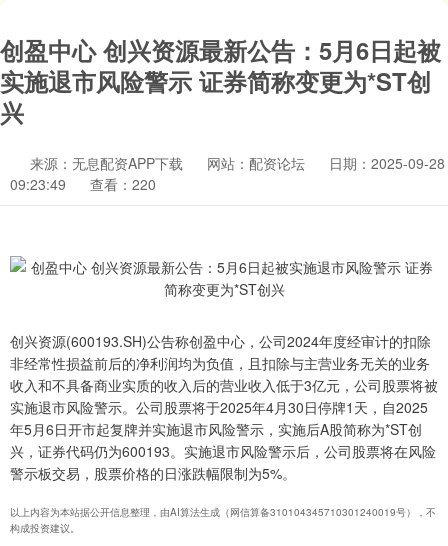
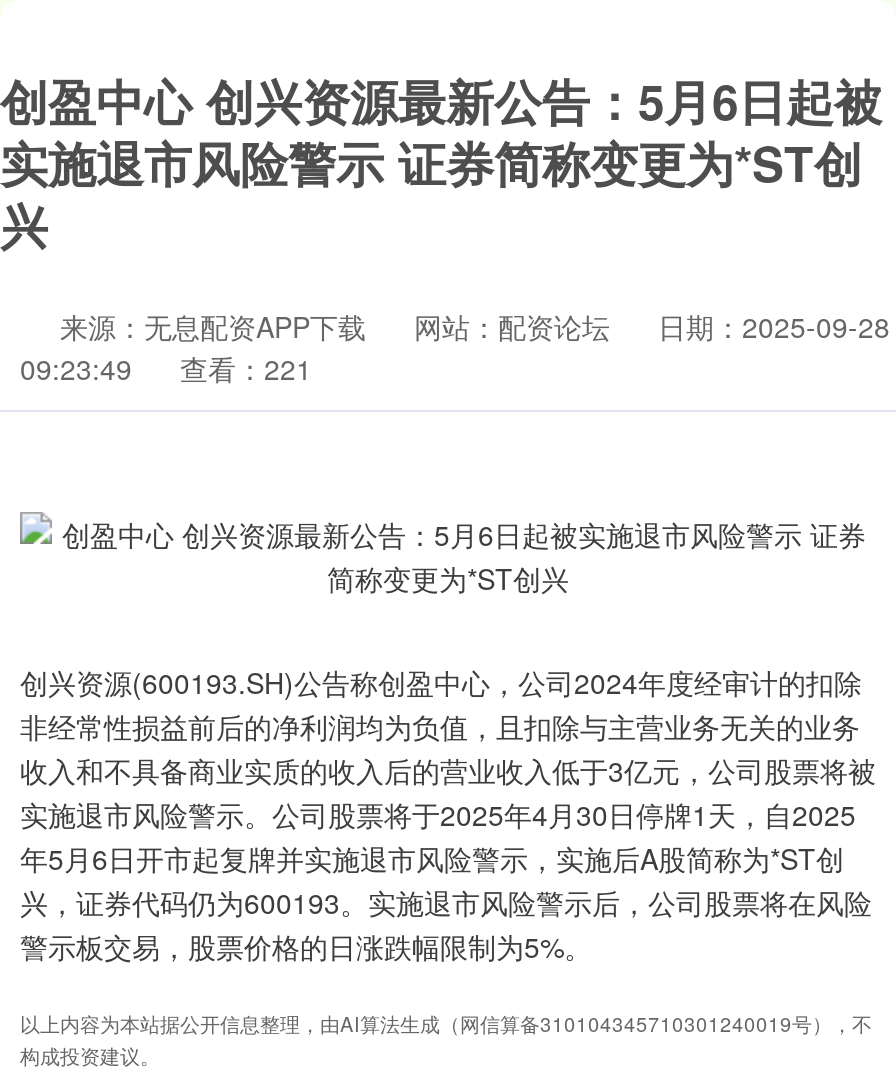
[10,174,156,194] 09:23:49 查看：220 -> [20,348,312,388] 09:23:49 查看：221

